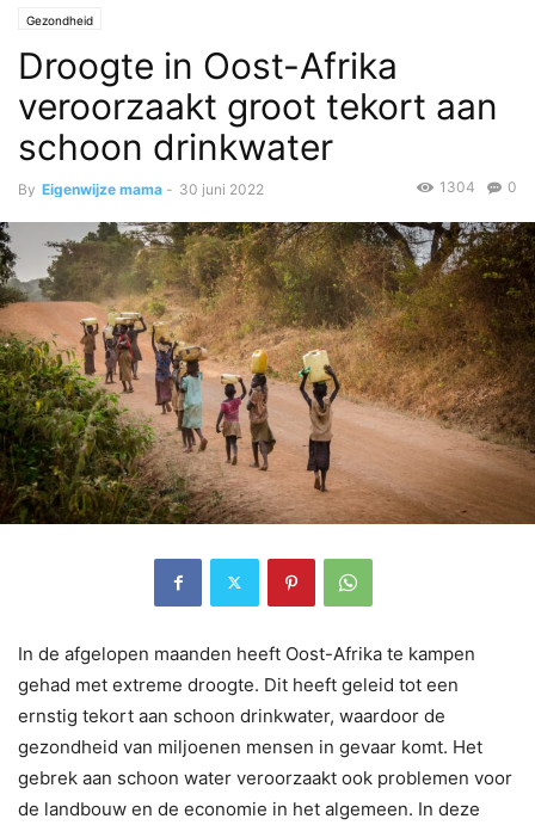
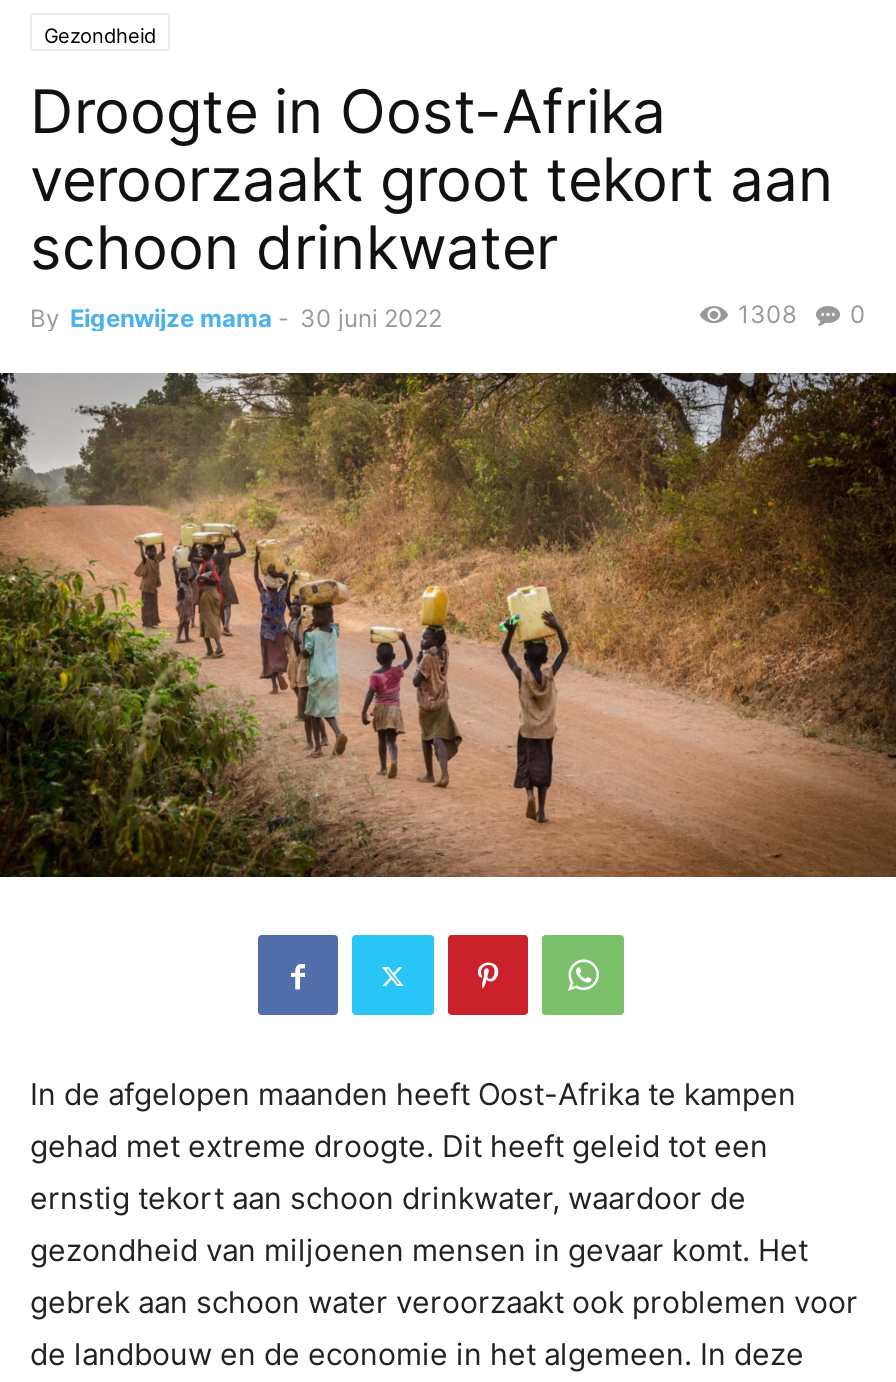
[439,178,517,196] 1304 0 -> [738,299,866,329] 1308 0

